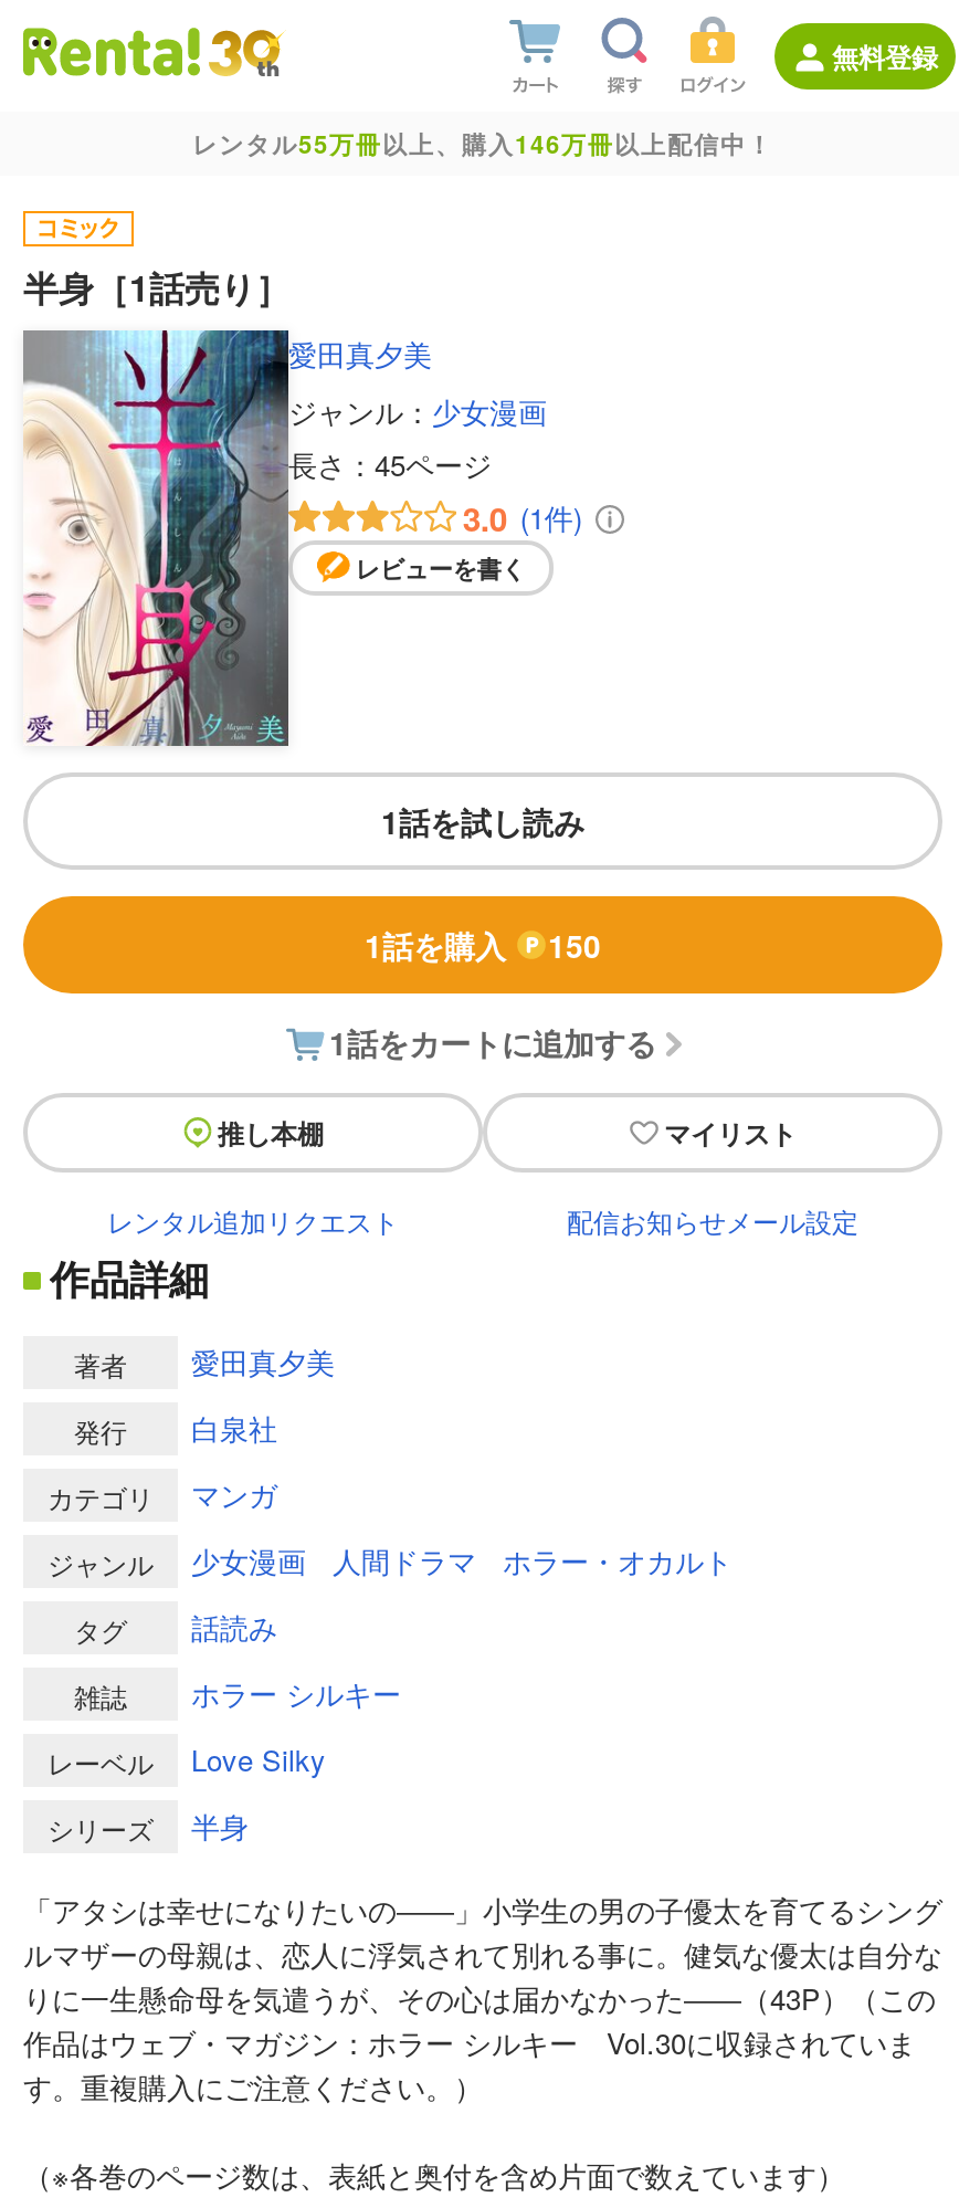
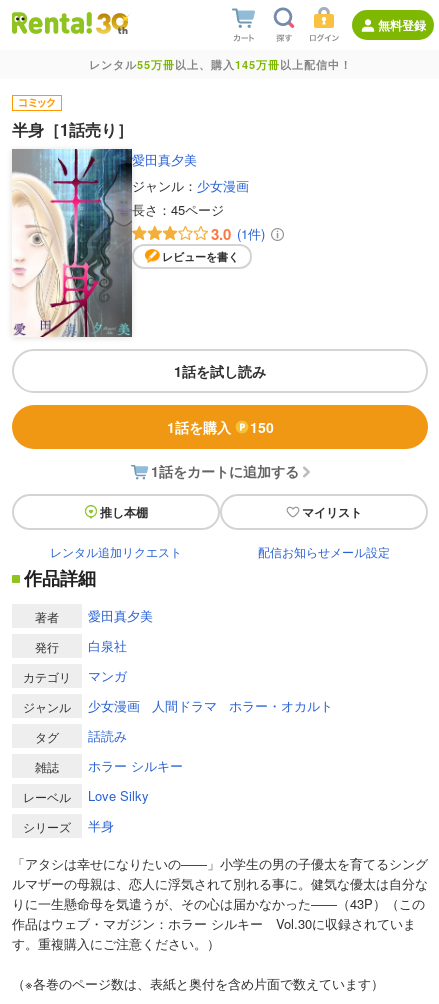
[192,127,773,160] レンタル55万冊以上、購入146万冊以上配信中！ -> [88,57,351,72] レンタル55万冊以上、購入145万冊以上配信中！

